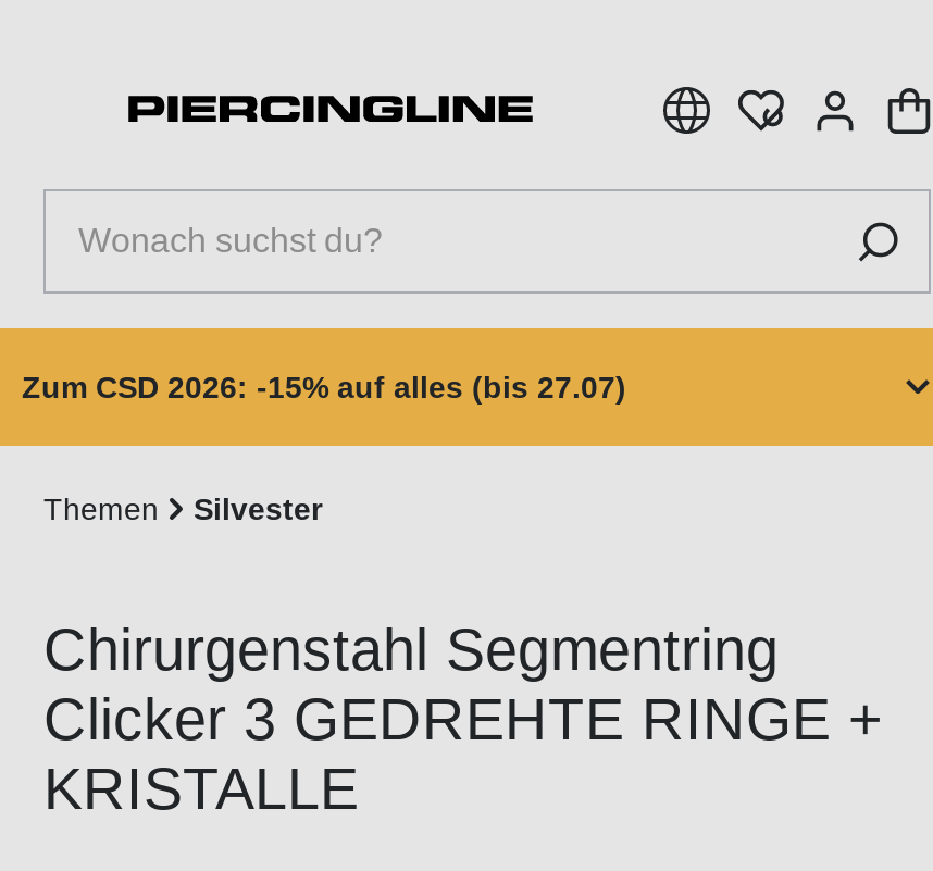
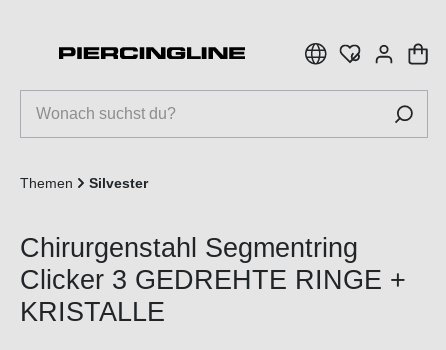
[22,370,626,405] Zum CSD 2026: -15% auf alles (bis 27.07) -> none

